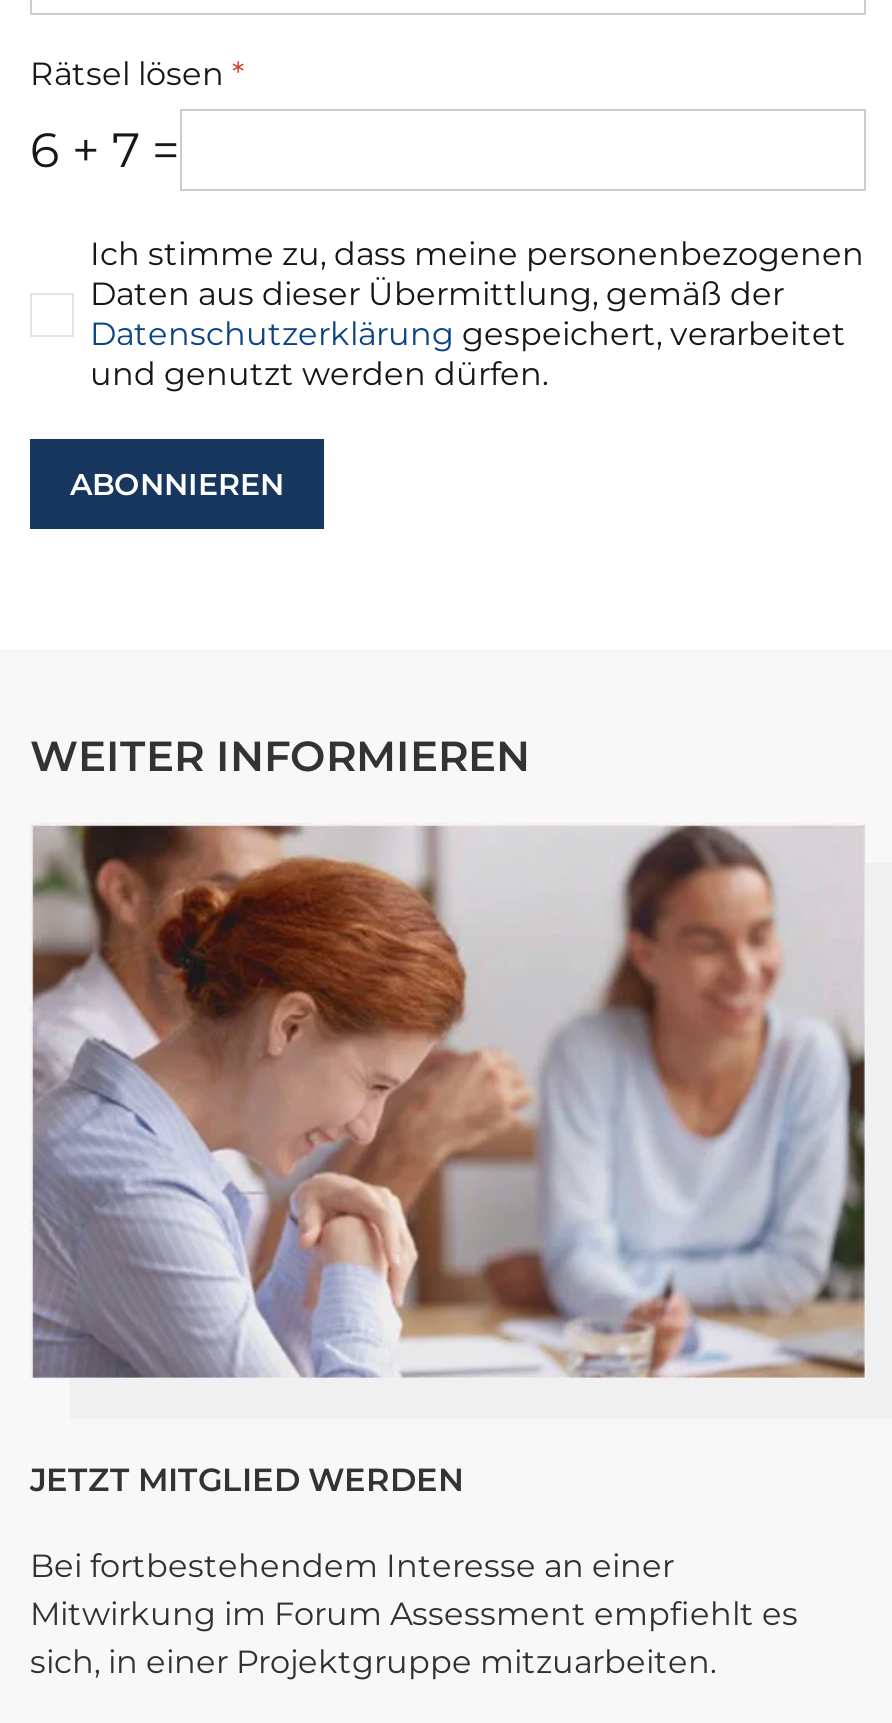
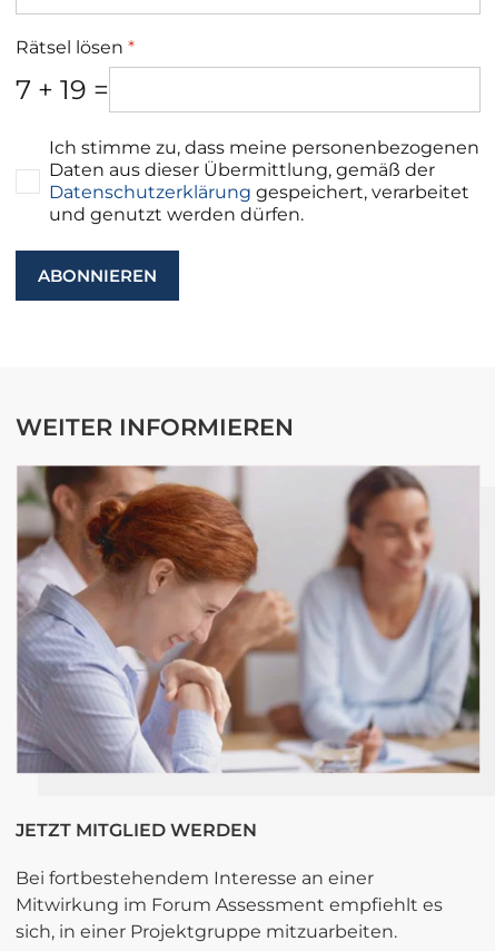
[30,121,180,179] 6 + 7 = -> [16,73,109,106] 7 + 19 =

